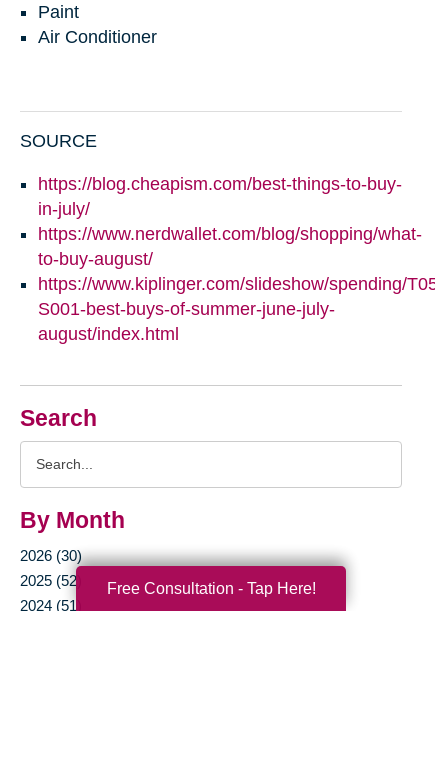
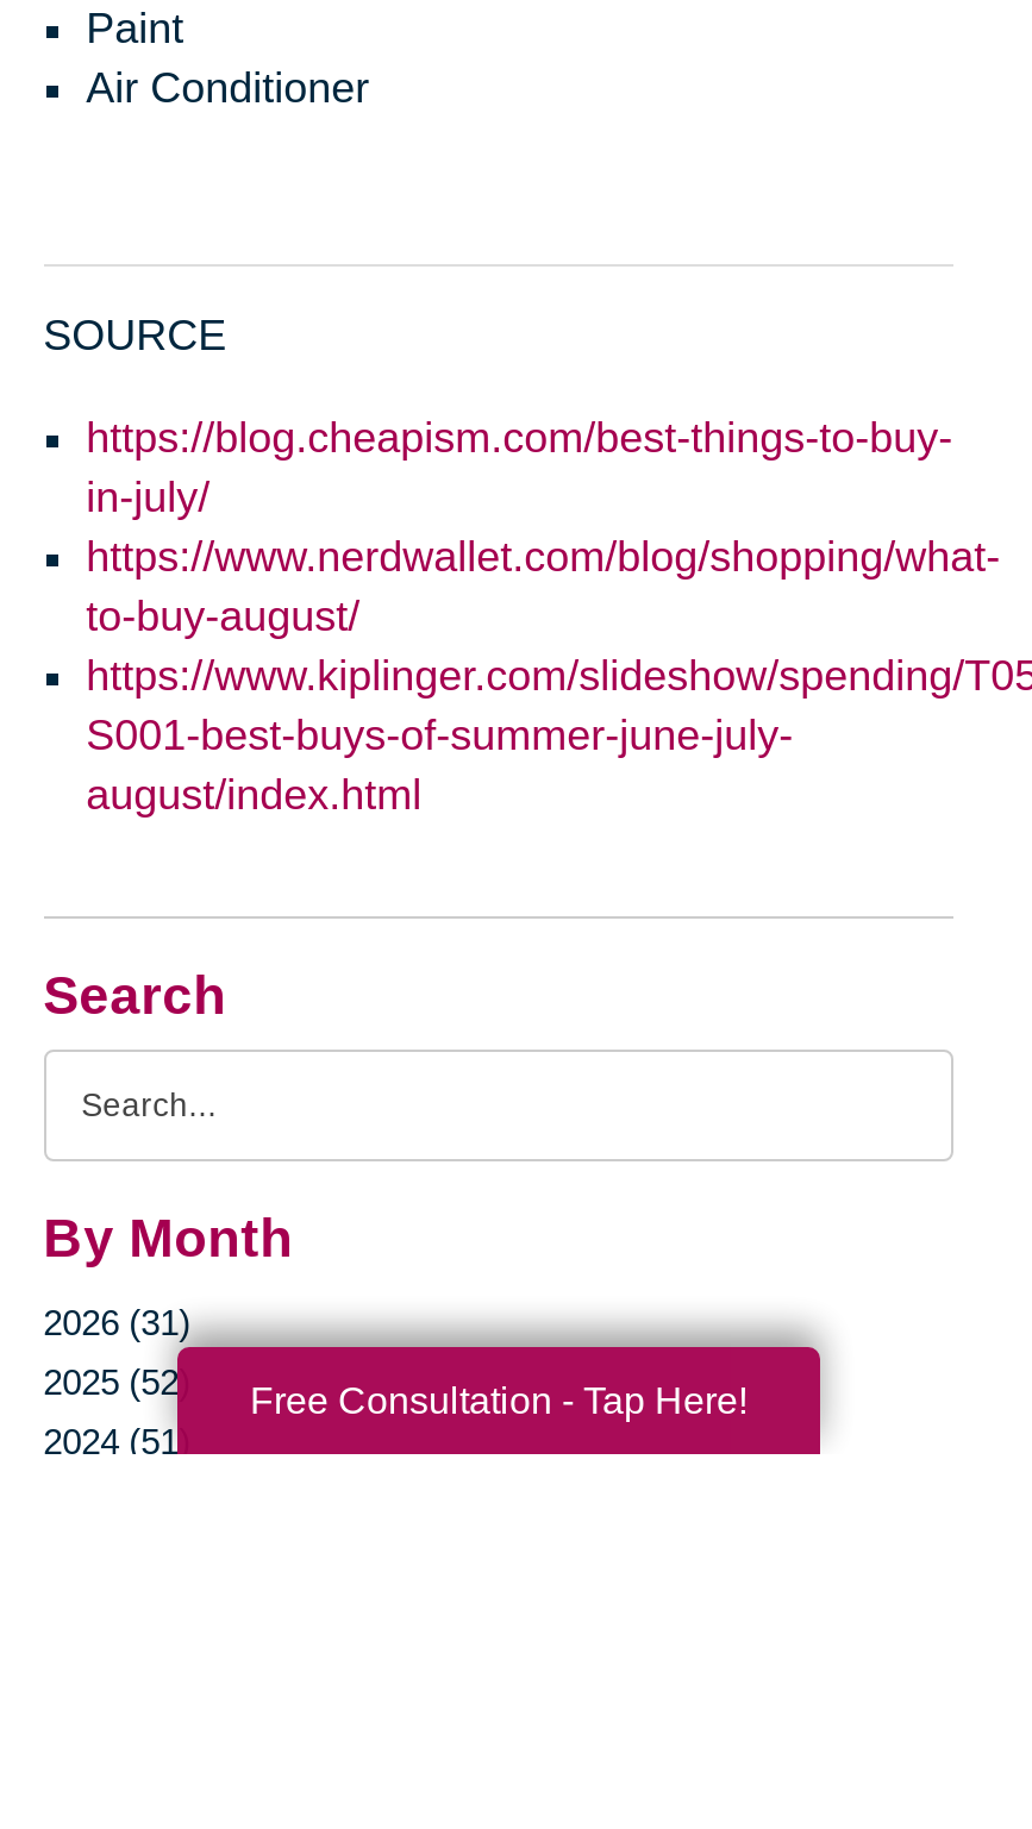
[20,547,82,564] 2026 (30) -> [43,1303,191,1343] 2026 (31)

